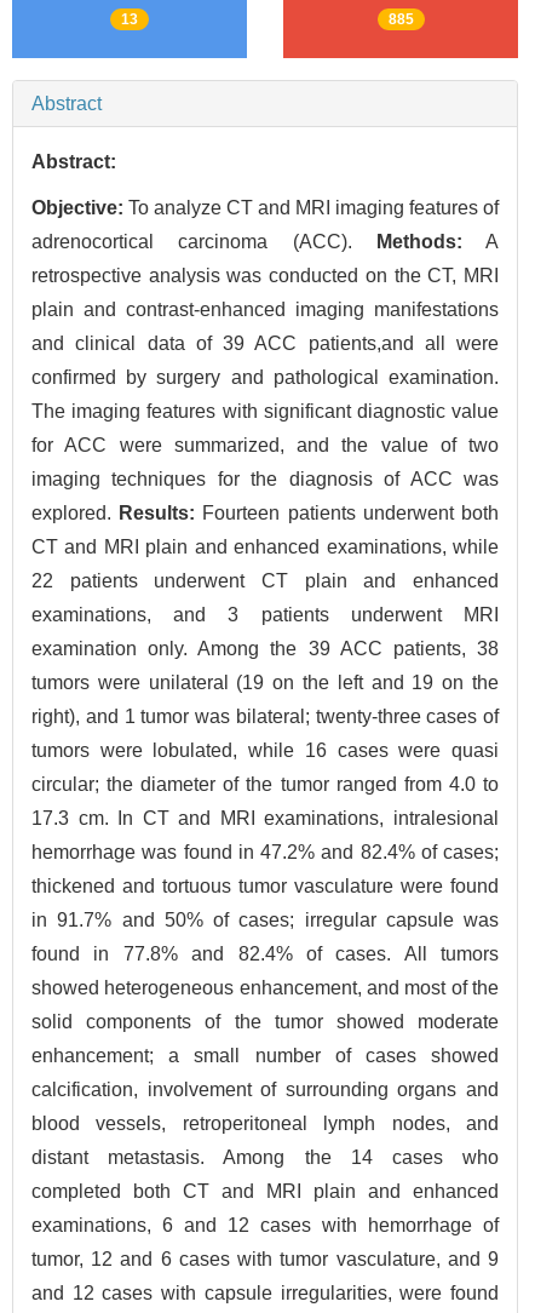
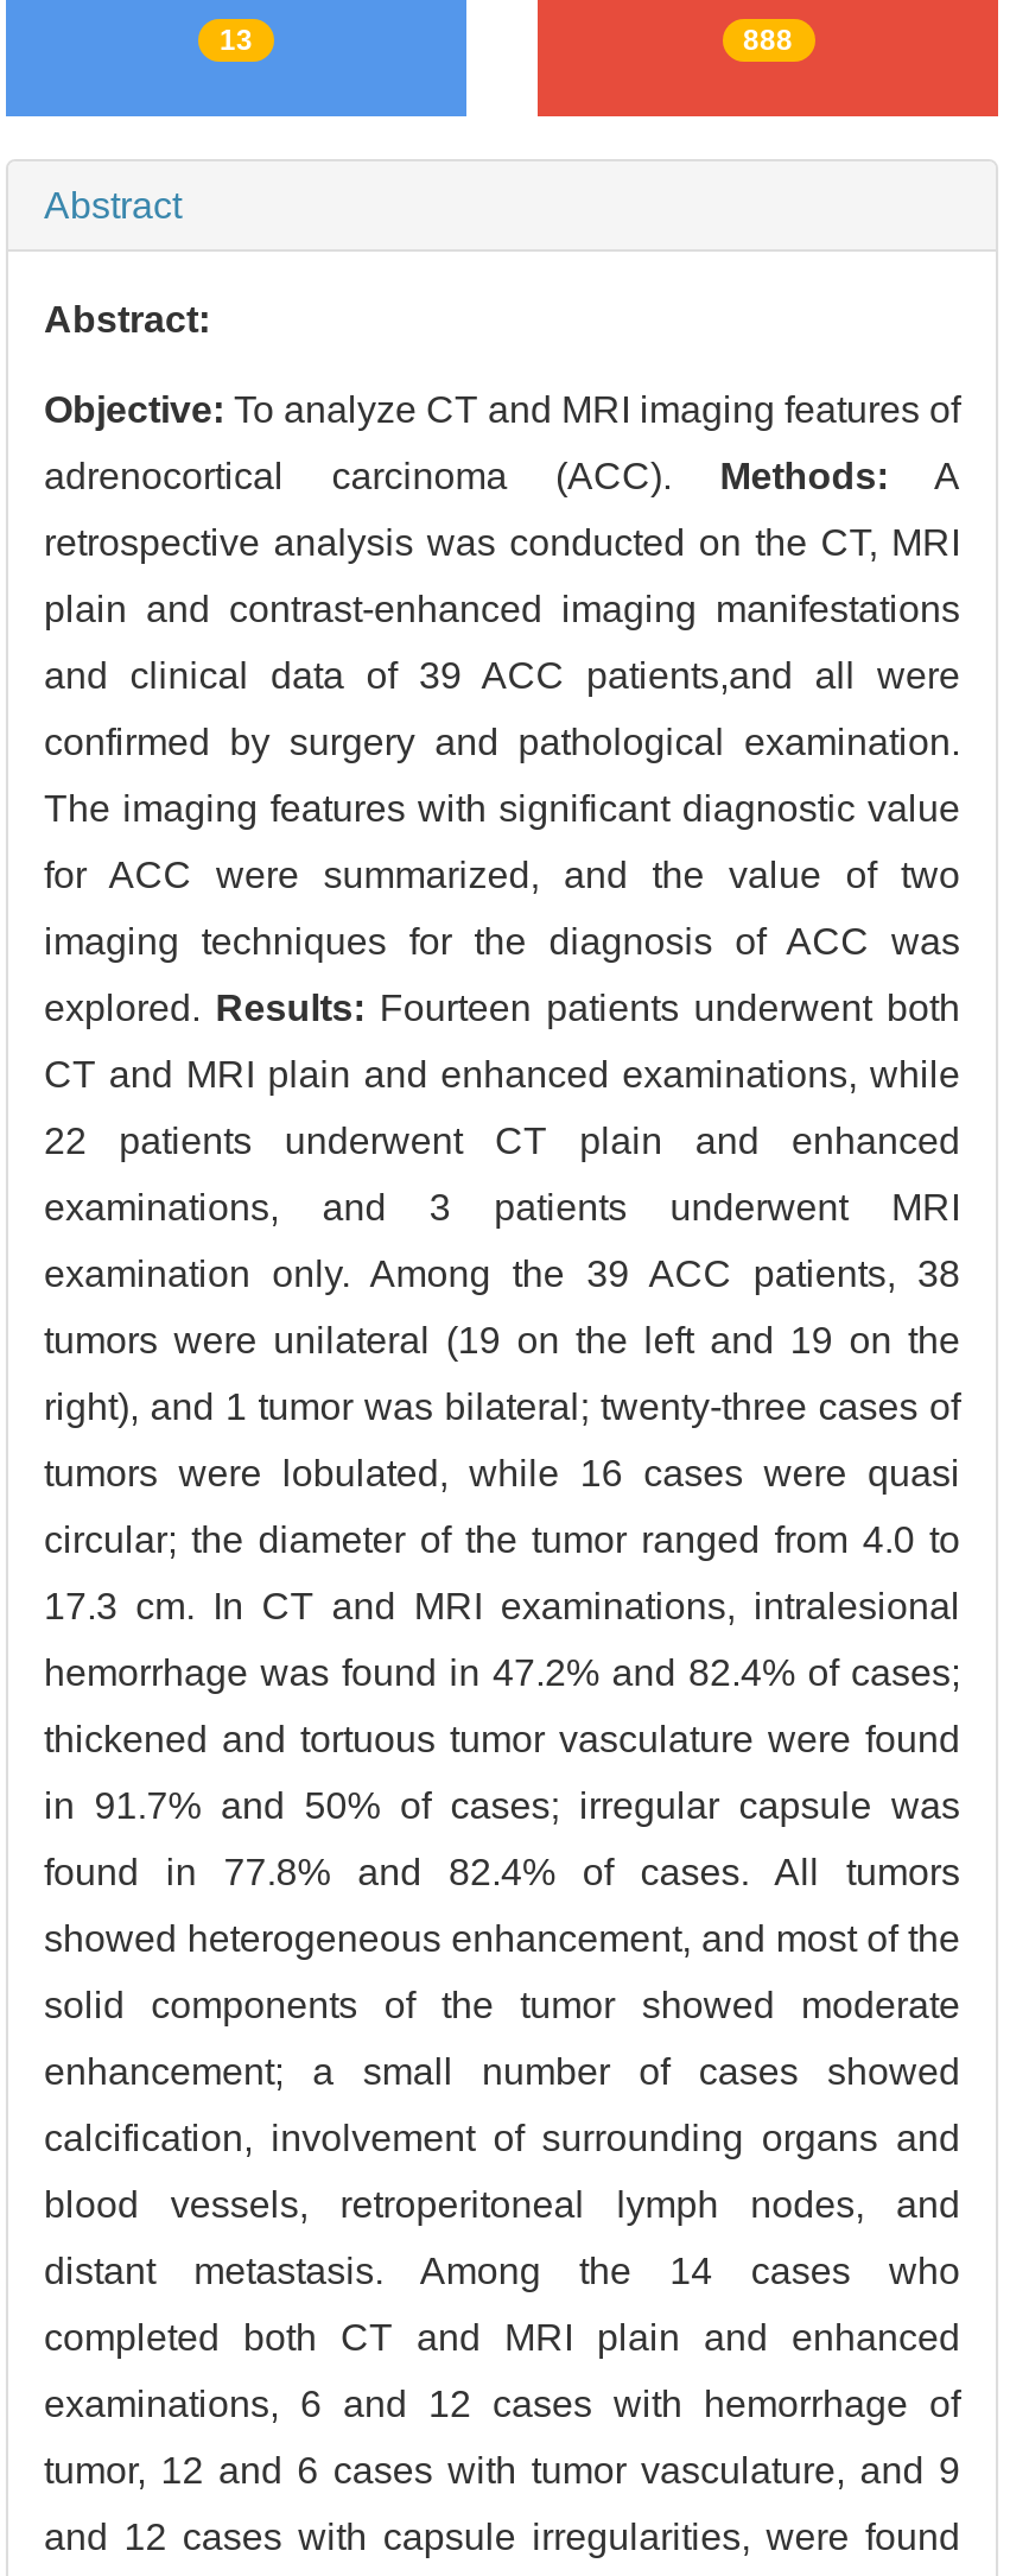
[388,12,413,28] 885 -> [743,25,793,58] 888

